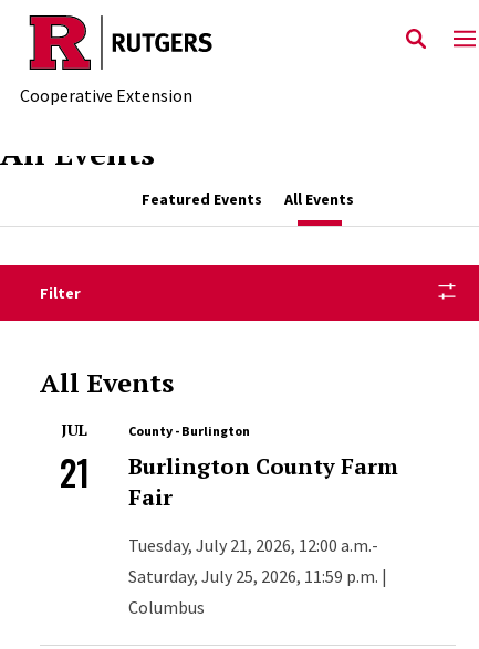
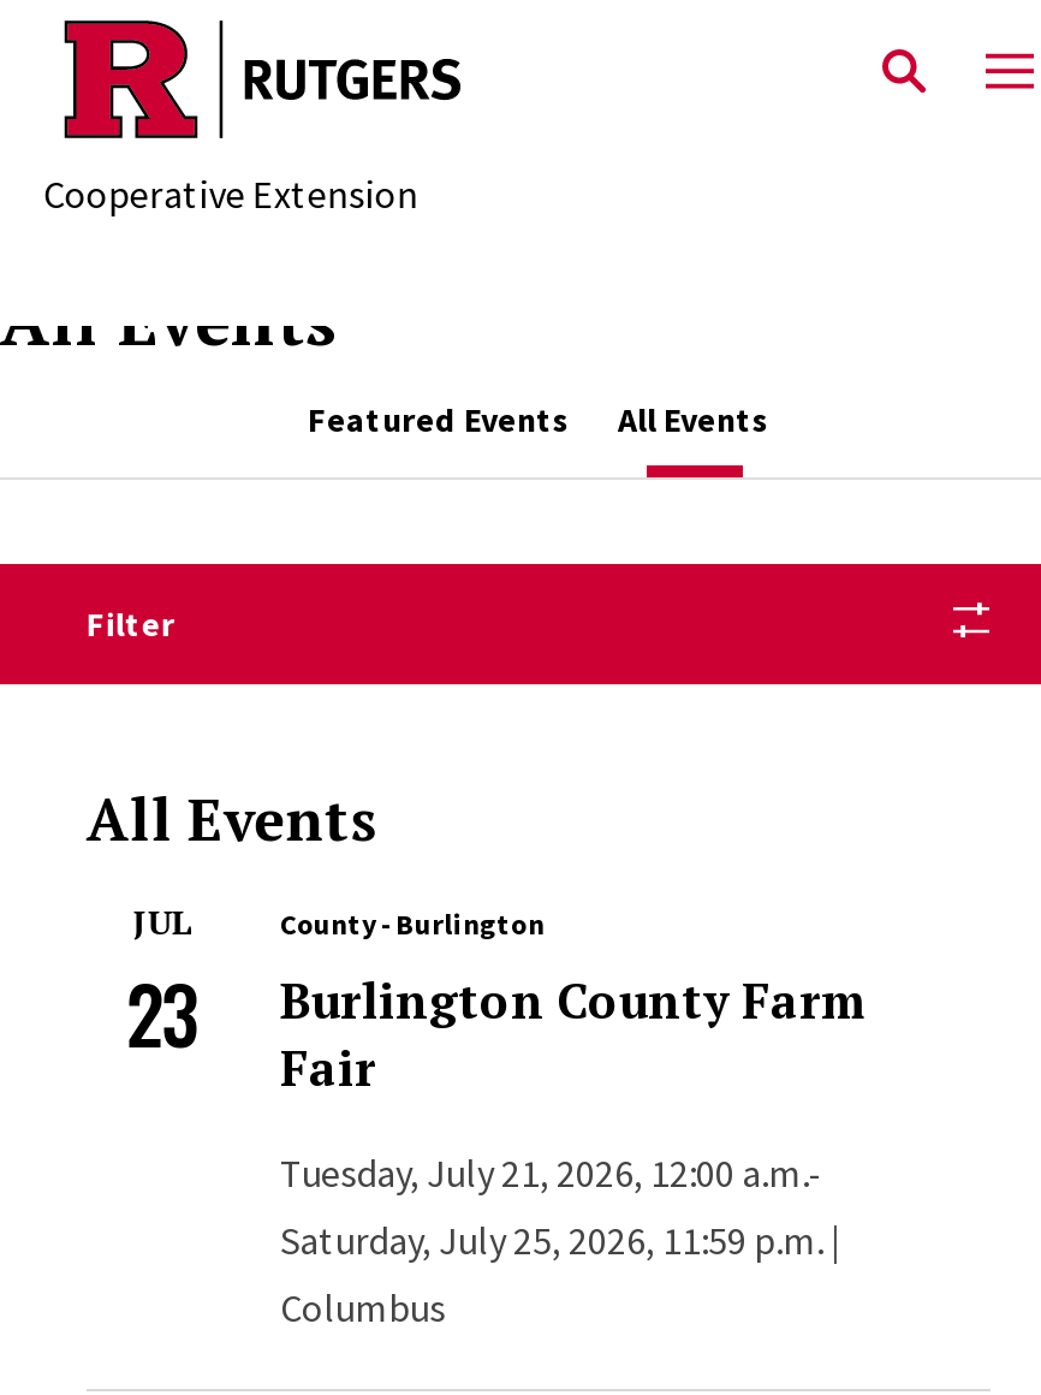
[59,446,399,512] 21 Burlington County Farm Fair -> [125,956,867,1100] 23 Burlington County Farm Fair

